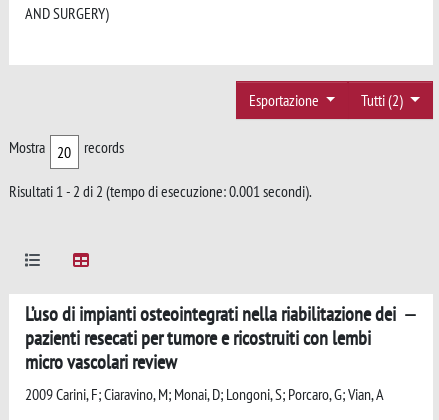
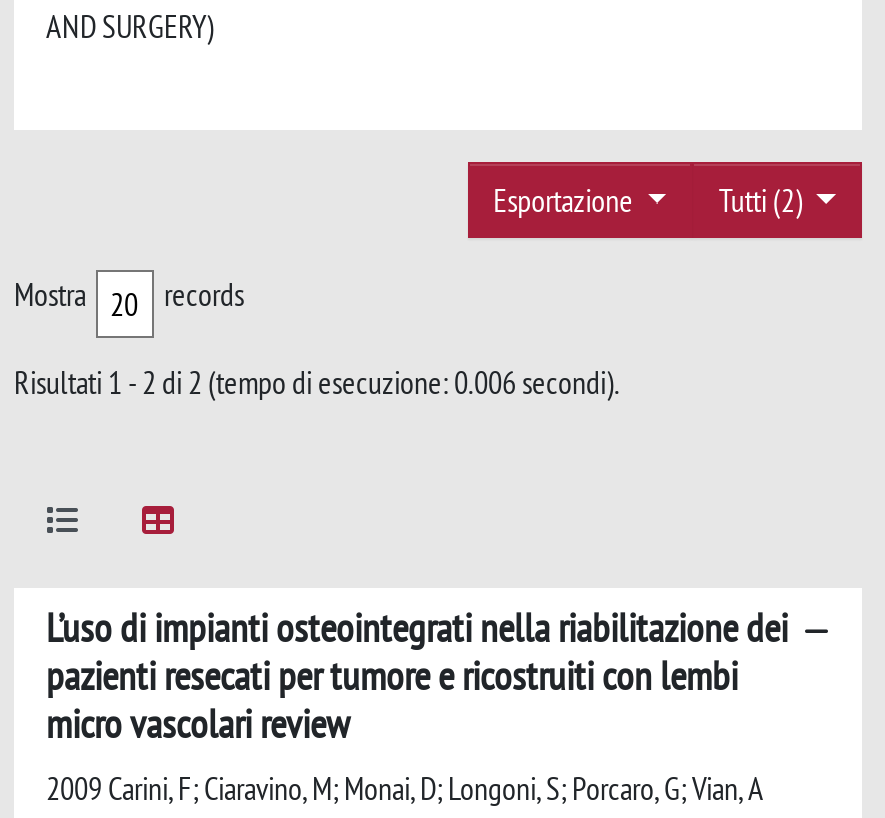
[9,181,312,201] Risultati 1 - 2 di 2 (tempo di esecuzione: 0.001 secondi). -> [14,362,620,402] Risultati 1 - 2 di 2 (tempo di esecuzione: 0.006 secondi).

